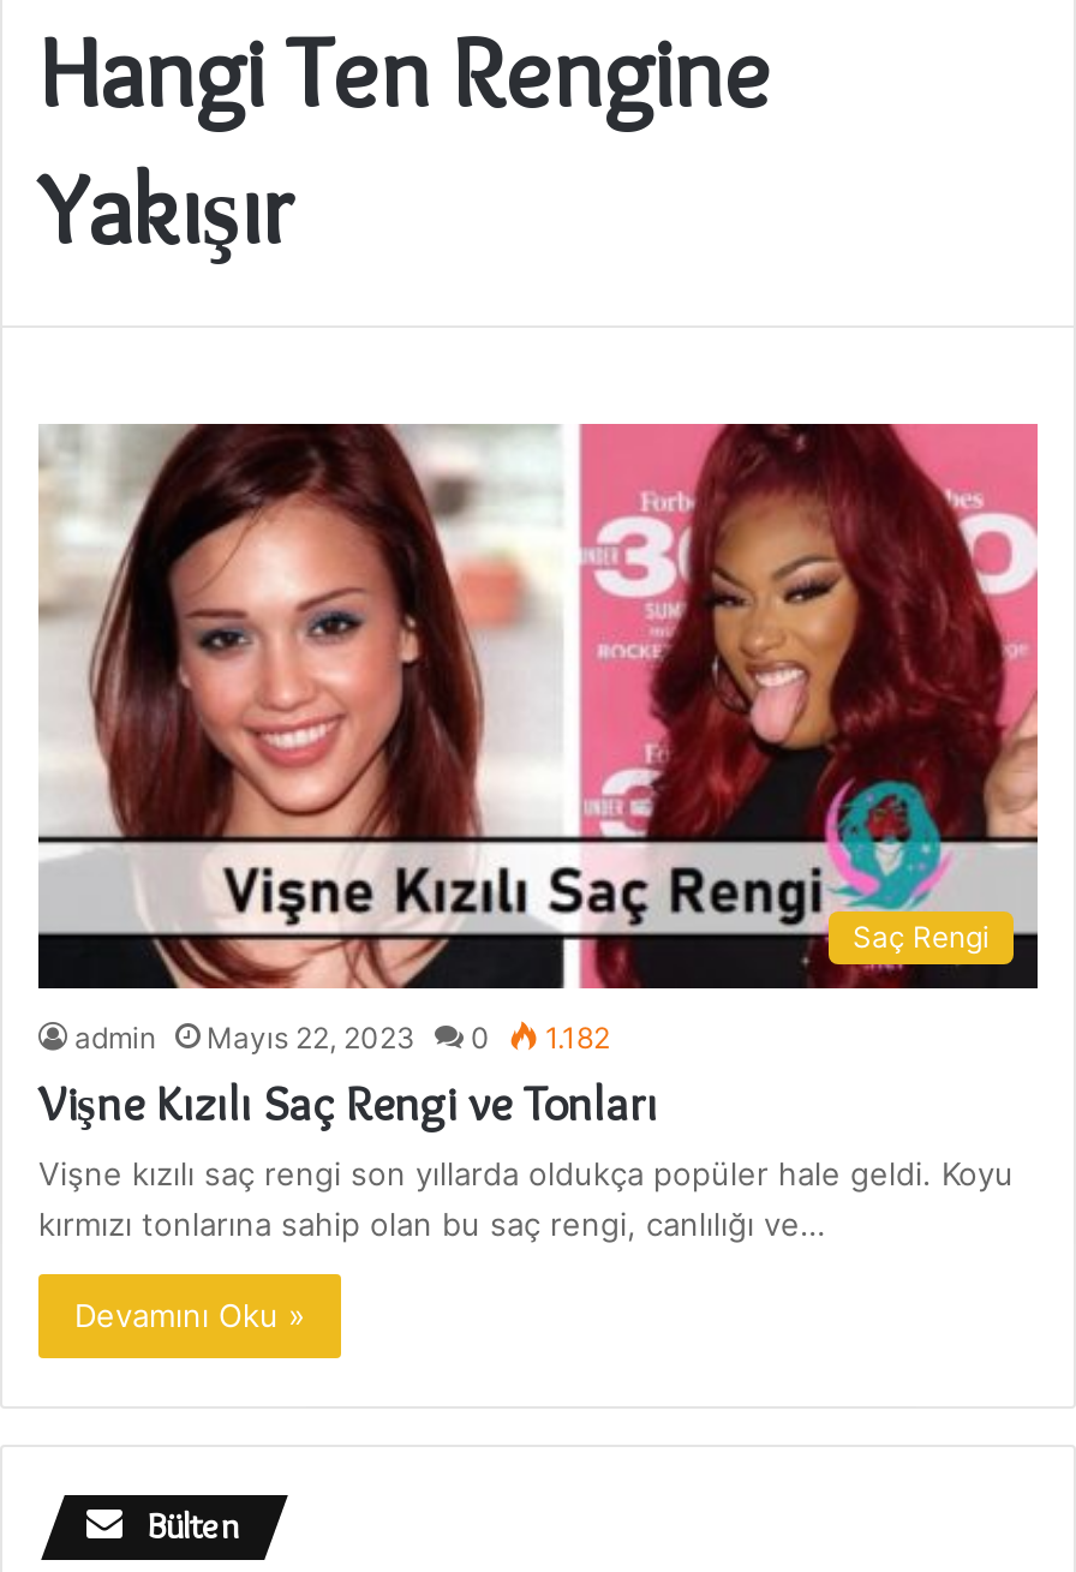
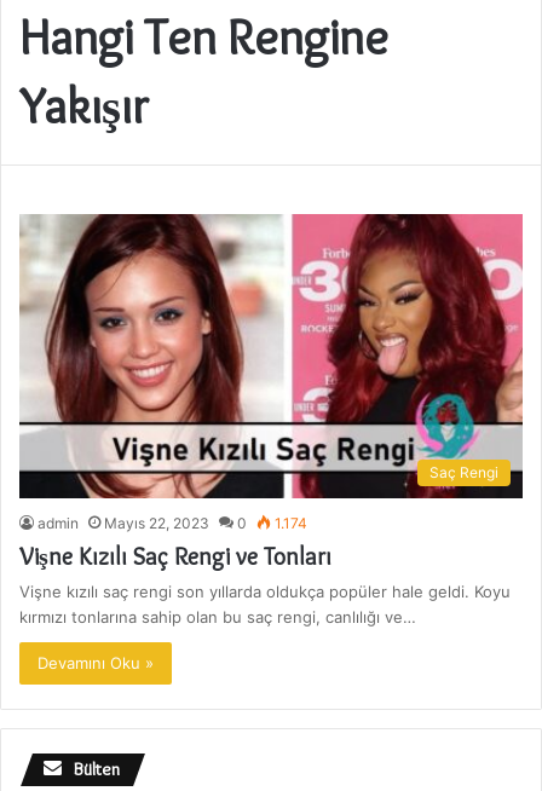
[74,1019,610,1055] admin Mayıs 22, 2023 0 1.182 -> [38,514,307,532] admin Mayıs 22, 2023 0 1.174

